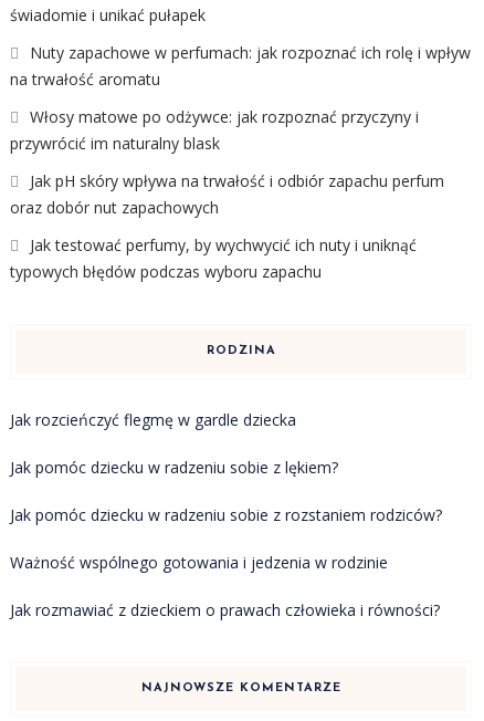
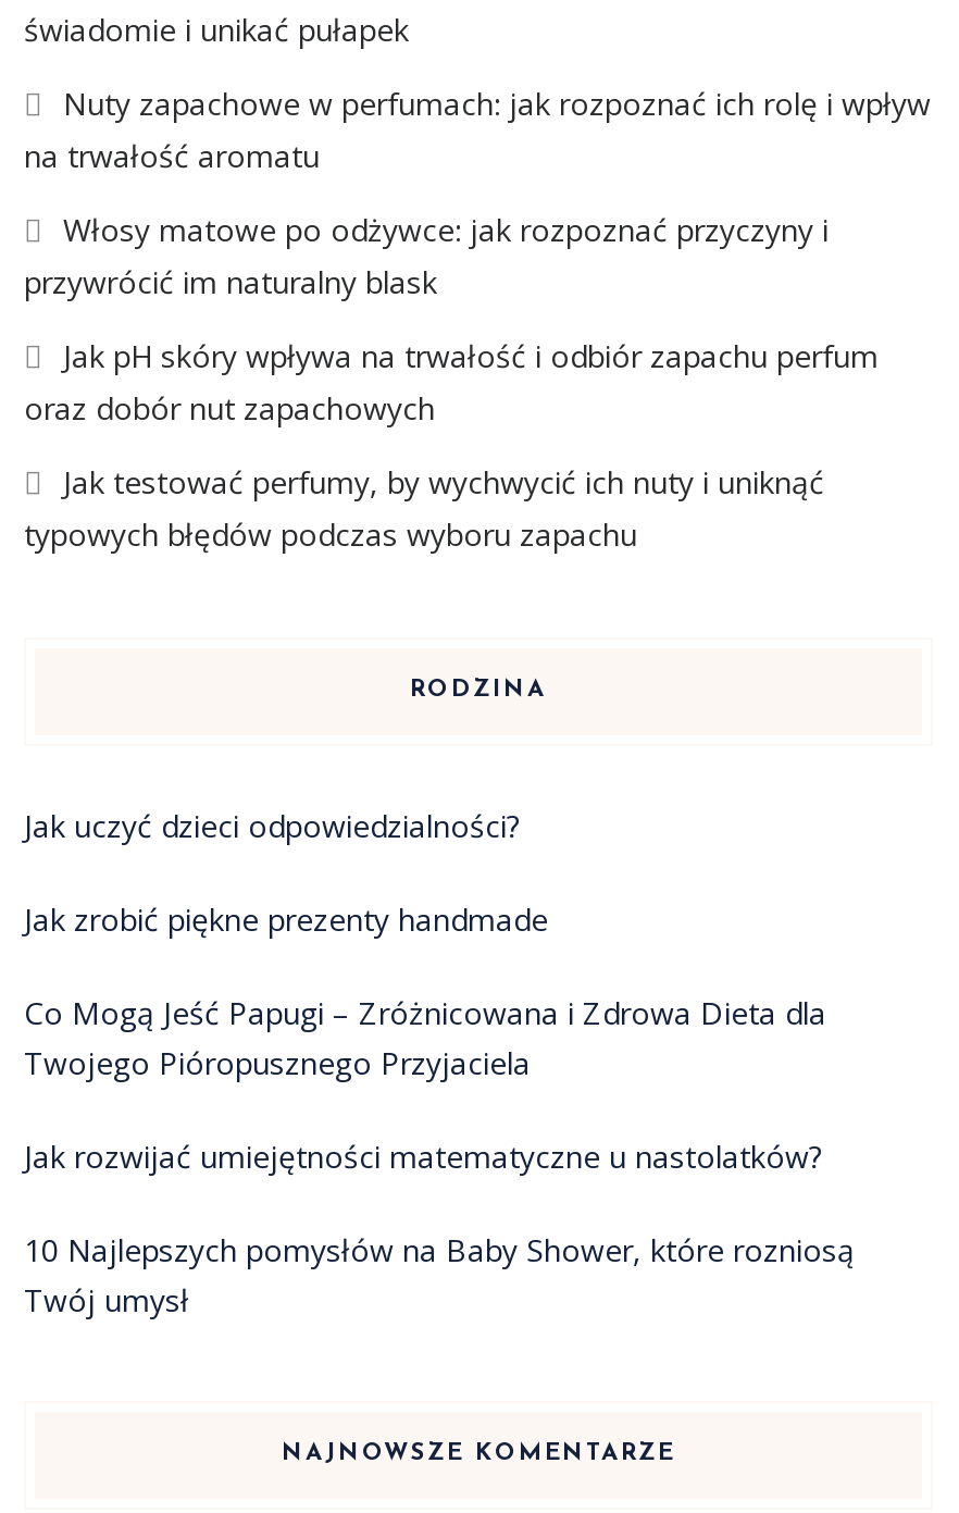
[10,409,296,430] Jak rozcieńczyć flegmę w gardle dziecka -> [24,805,520,846] Jak uczyć dzieci odpowiedzialności?
[10,457,338,478] Jak pomóc dziecku w radzeniu sobie z lękiem? -> [24,898,548,940] Jak zrobić piękne prezenty handmade
[10,504,442,525] Jak pomóc dziecku w radzeniu sobie z rozstaniem rodziców? -> [24,992,826,1083] Co Mogą Jeść Papugi – Zróżnicowana i Zdrowa Dieta dla | Twojego Pióropusznego Przyjaciela
[10,552,388,573] Ważność wspólnego gotowania i jedzenia w rodzinie -> [24,1136,822,1177] Jak rozwijać umiejętności matematyczne u nastolatków?
[10,599,440,620] Jak rozmawiać z dzieckiem o prawach człowieka i równości? -> [24,1229,855,1320] 10 Najlepszych pomysłów na Baby Shower, które rozniosą | Twój umysł

